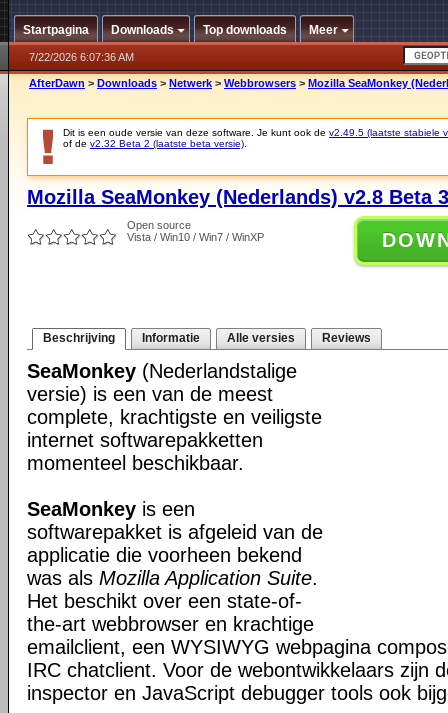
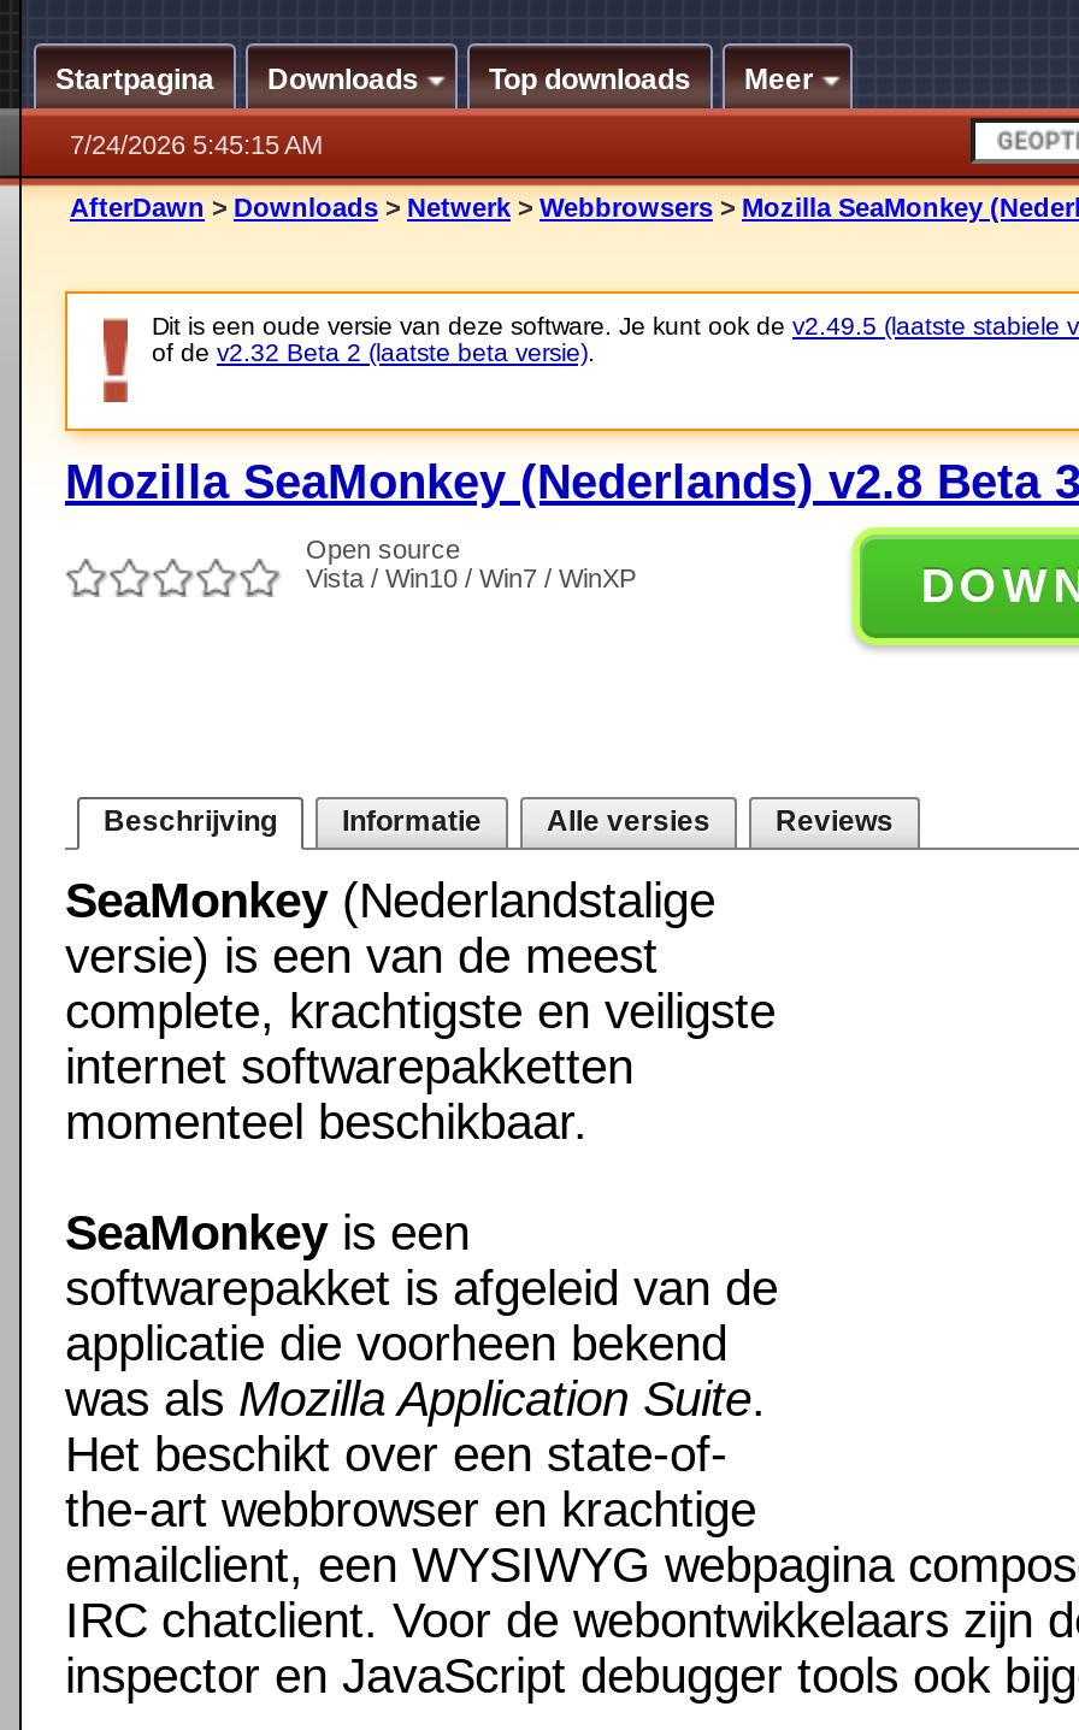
[29,51,134,63] 7/22/2026 6:07:36 AM -> [70,130,323,159] 7/24/2026 5:45:15 AM

